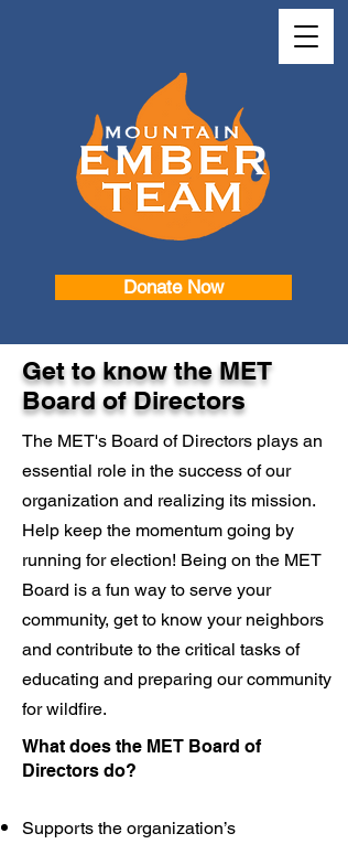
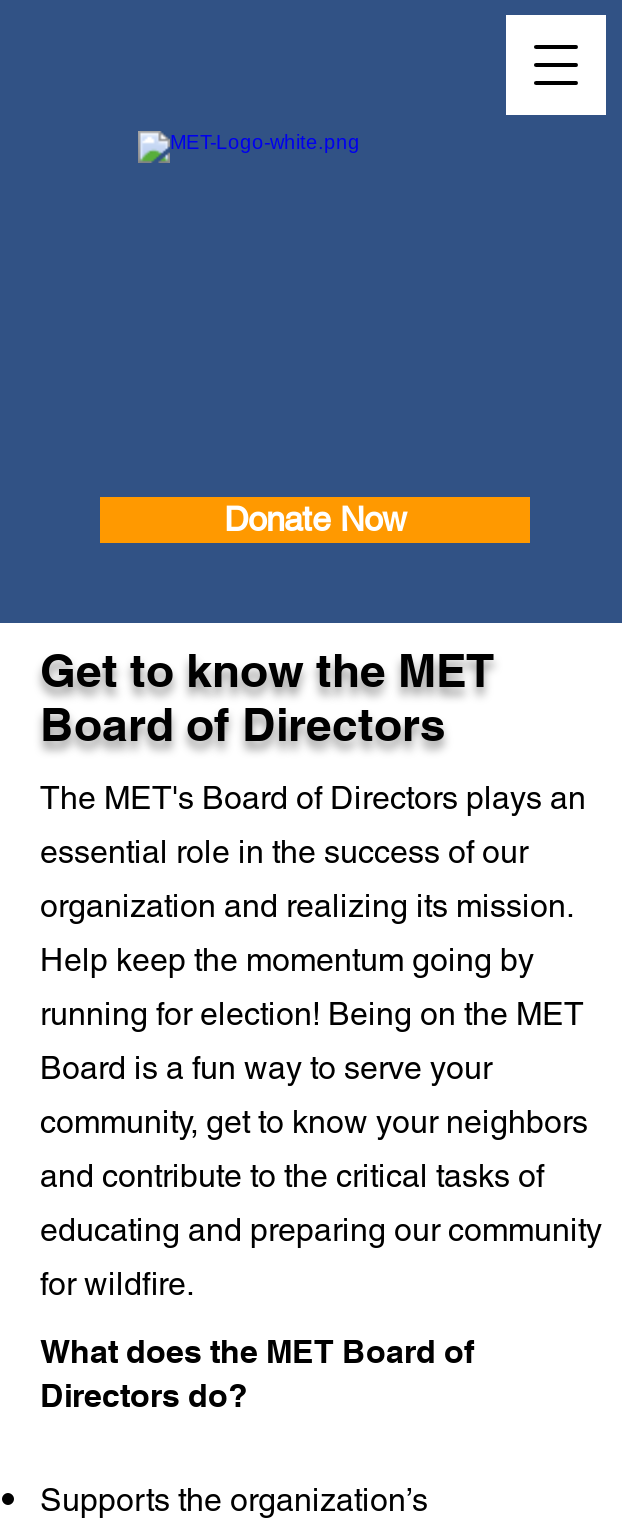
[75,72,271,242] [image] -> none

